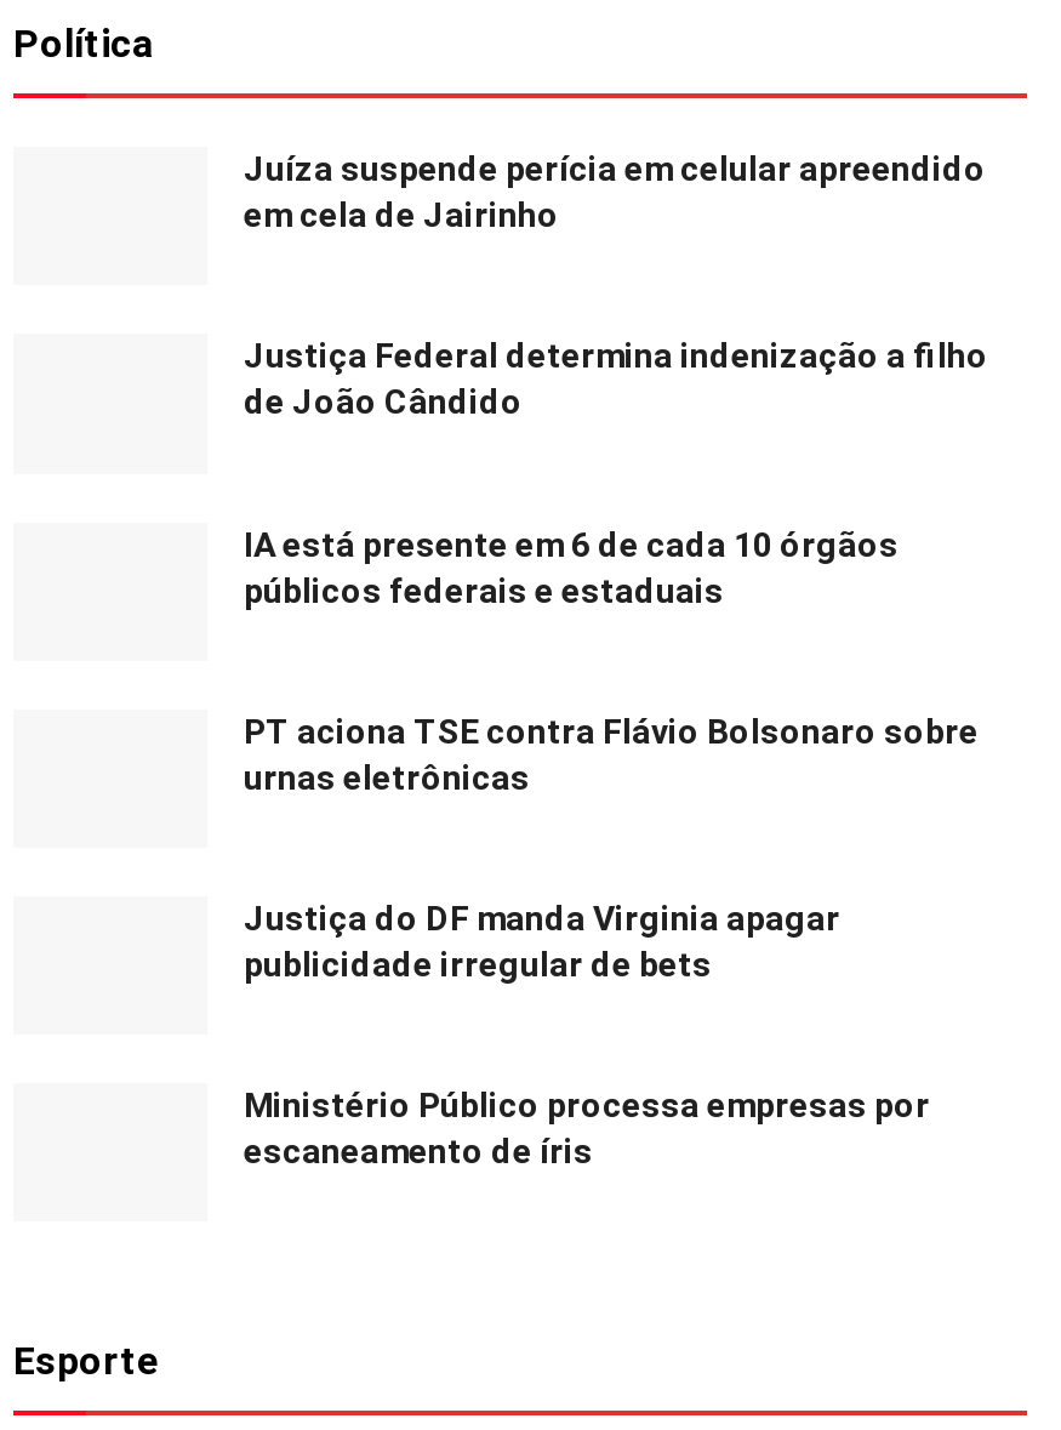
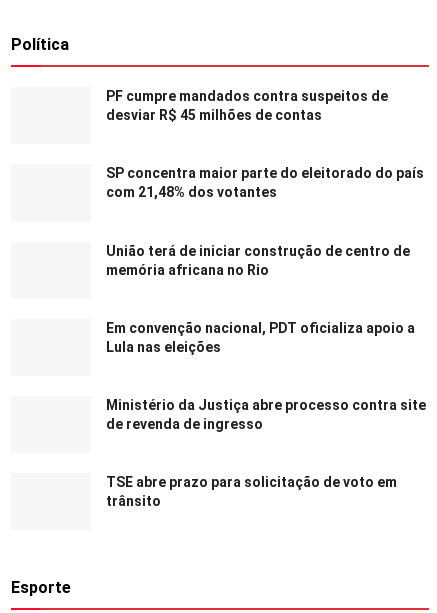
[244,149,986,234] Juíza suspende perícia em celular apreendido | em cela de Jairinho -> [106,88,388,123] PF cumpre mandados contra suspeitos de | desviar R$ 45 milhões de contas
[244,337,988,422] Justiça Federal determina indenização a filho | de João Cândido -> [106,165,424,200] SP concentra maior parte do eleitorado do país | com 21,48% dos votantes
[244,524,899,609] IA está presente em 6 de cada 10 órgãos | públicos federais e estaduais -> [106,242,410,277] União terá de iniciar construção de centro de | memória africana no Rio
[244,711,979,796] PT aciona TSE contra Flávio Bolsonaro sobre | urnas eletrônicas -> [106,320,415,355] Em convenção nacional, PDT oficializa apoio a | Lula nas eleições
[244,899,840,983] Justiça do DF manda Virginia apagar | publicidade irregular de bets -> [106,397,426,432] Ministério da Justiça abre processo contra site | de revenda de ingresso
[244,1086,930,1171] Ministério Público processa empresas por | escaneamento de íris -> [106,474,397,509] TSE abre prazo para solicitação de voto em | trânsito

